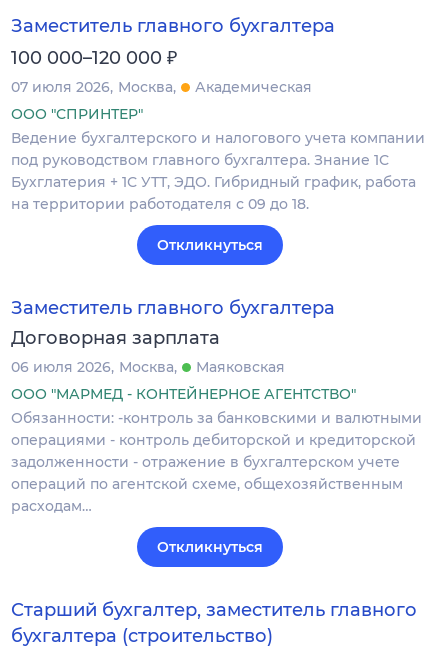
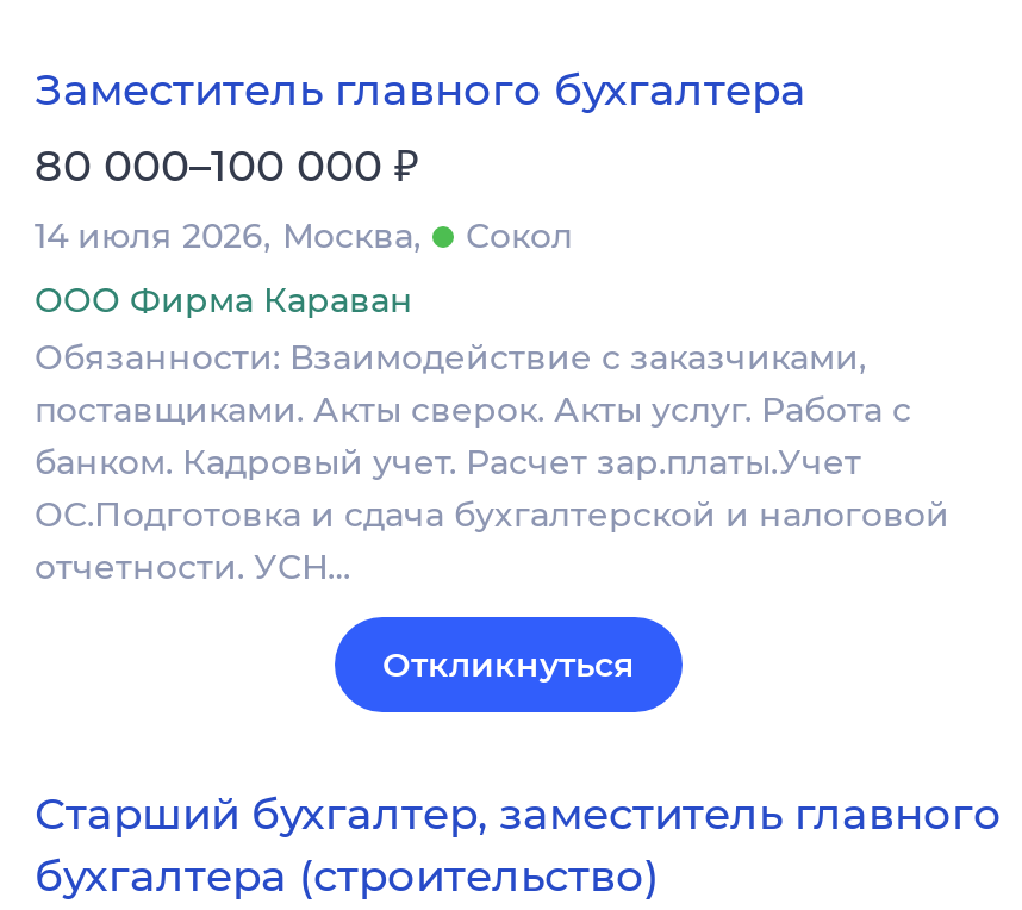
[11,42,425,515] 100 000–120 000 ₽ | 07 июля 2026 Москва | Академическая | ООО "СПРИНТЕР" | Ведение бухгалтерского и налогового учета компании | под руководством главного бухгалтера. Знание 1С | Бухглатерия + 1С УТТ, ЭДО. Гибридный график, работа | на территории работодателя с 09 до 18. | Откликнуться | Заместитель главного бухгалтера | Договорная зарплата | 06 июля 2026 Москва | Маяковская | ООО "МАРМЕД - КОНТЕЙНЕРНОЕ АГЕНТСТВО" | Обязанности: -контроль за банковскими и валютными | операциями - контроль дебиторской и кредиторской | задолженности - отражение в бухгалтерском учете | операций по агентской схеме, общехозяйственным | расходам… -> [35,131,949,588] 80 000–100 000 ₽ | 14 июля 2026 Москва | Сокол | ООО Фирма Караван | Обязанности: Взаимодействие с заказчиками, | поставщиками. Акты сверок. Акты услуг. Работа с | банком. Кадровый учет. Расчет зар.платы.Учет | ОС.Подготовка и сдача бухгалтерской и налоговой | отчетности. УСН…

